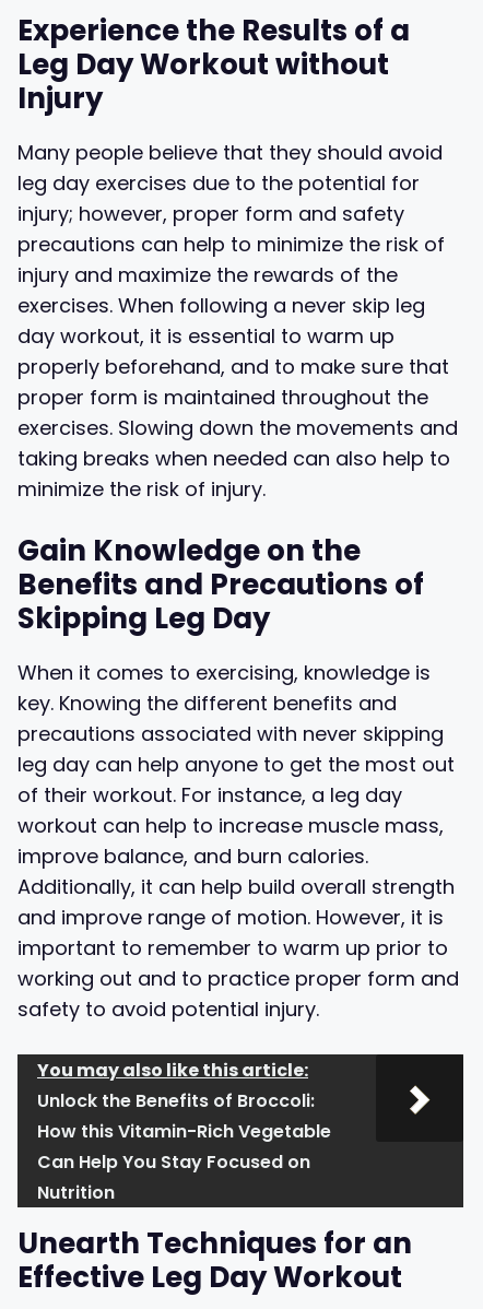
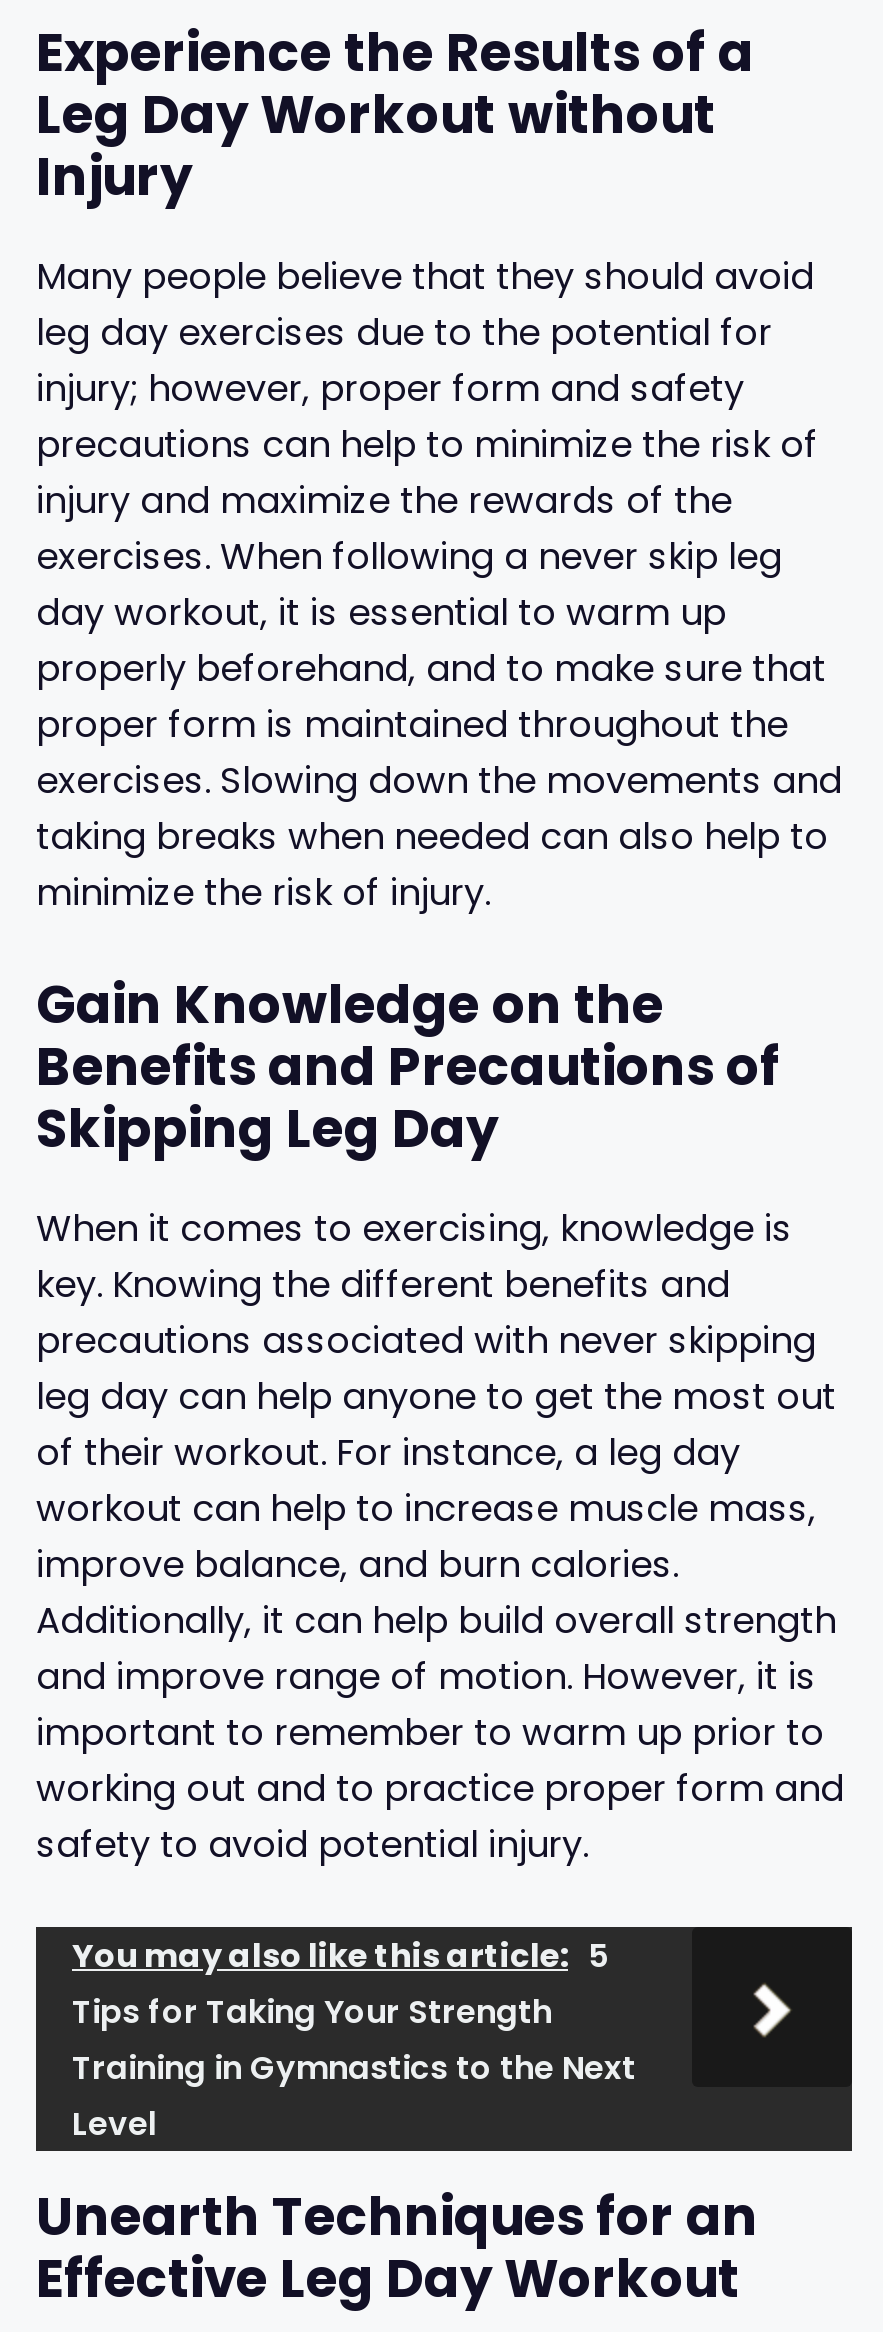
[37,1058,331,1205] You may also like this article: | Unlock the Benefits of Broccoli: | How this Vitamin-Rich Vegetable | Can Help You Stay Focused on | Nutrition -> [72,1933,636,2147] You may also like this article: 5 | Tips for Taking Your Strength | Training in Gymnastics to the Next | Level

